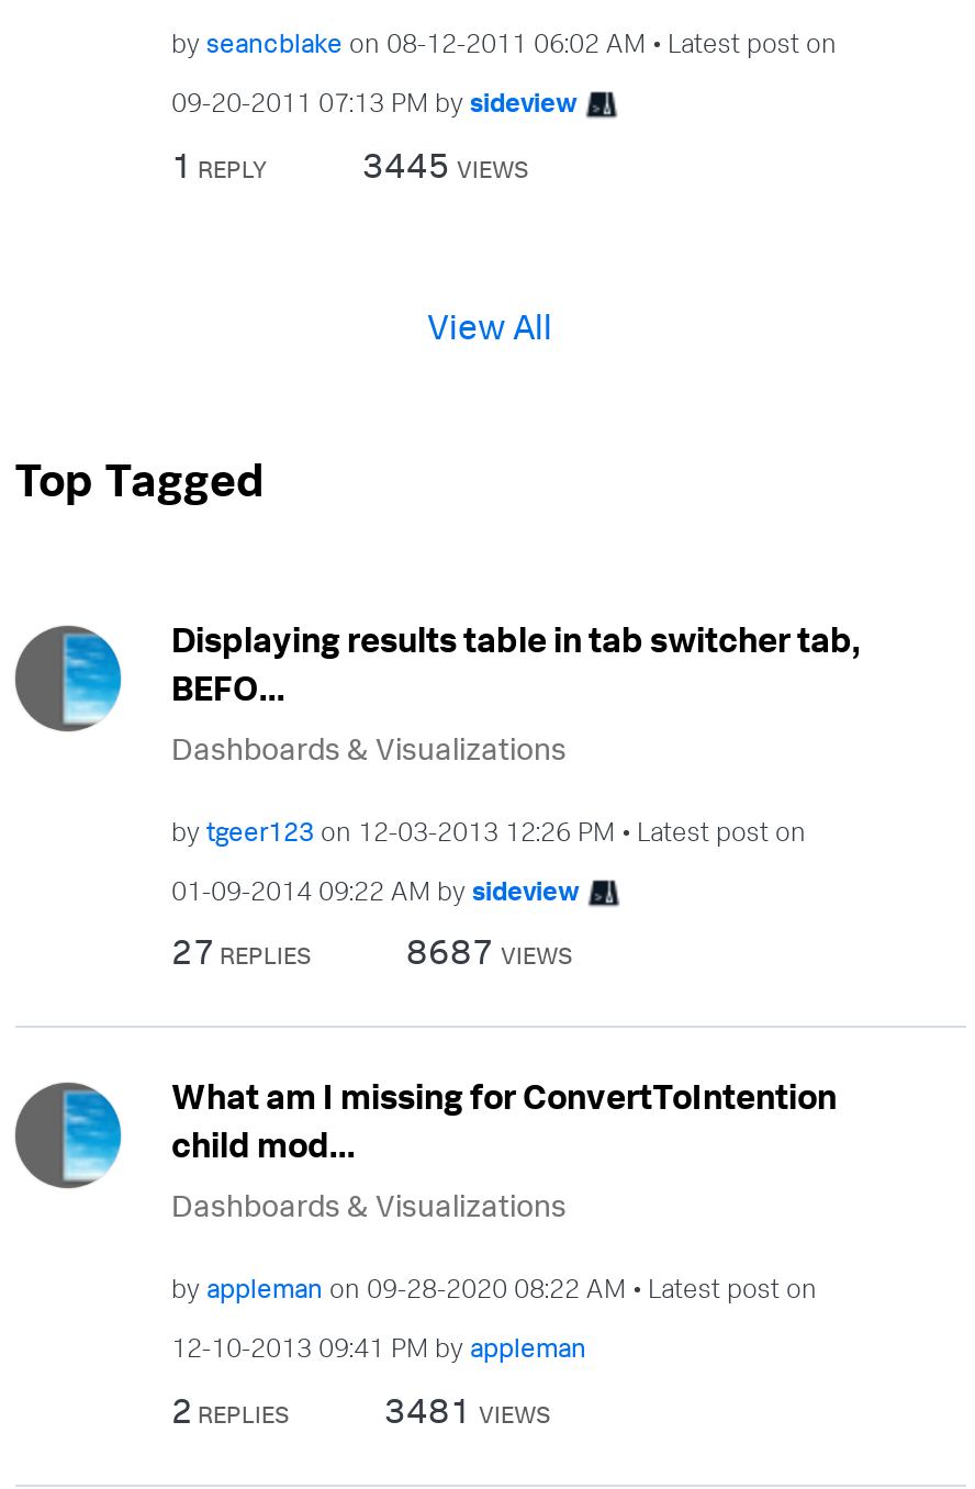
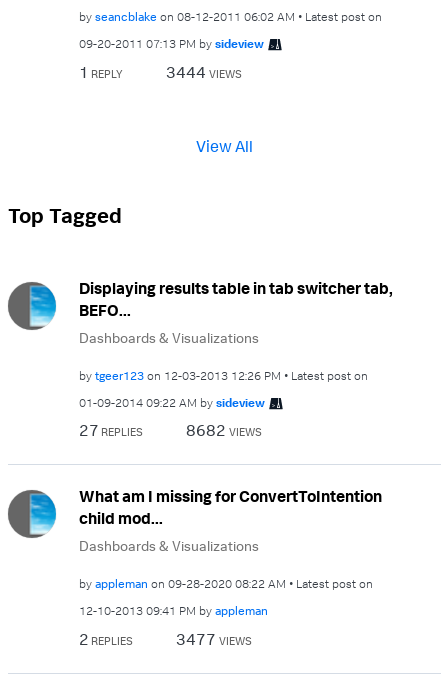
[362,142,529,186] 3445 VIEWS -> [166,61,242,81] 3444 VIEWS
[406,929,573,973] 8687 VIEWS -> [186,420,262,440] 8682 VIEWS
[384,1387,551,1431] 3481 VIEWS -> [176,628,252,648] 3477 VIEWS

